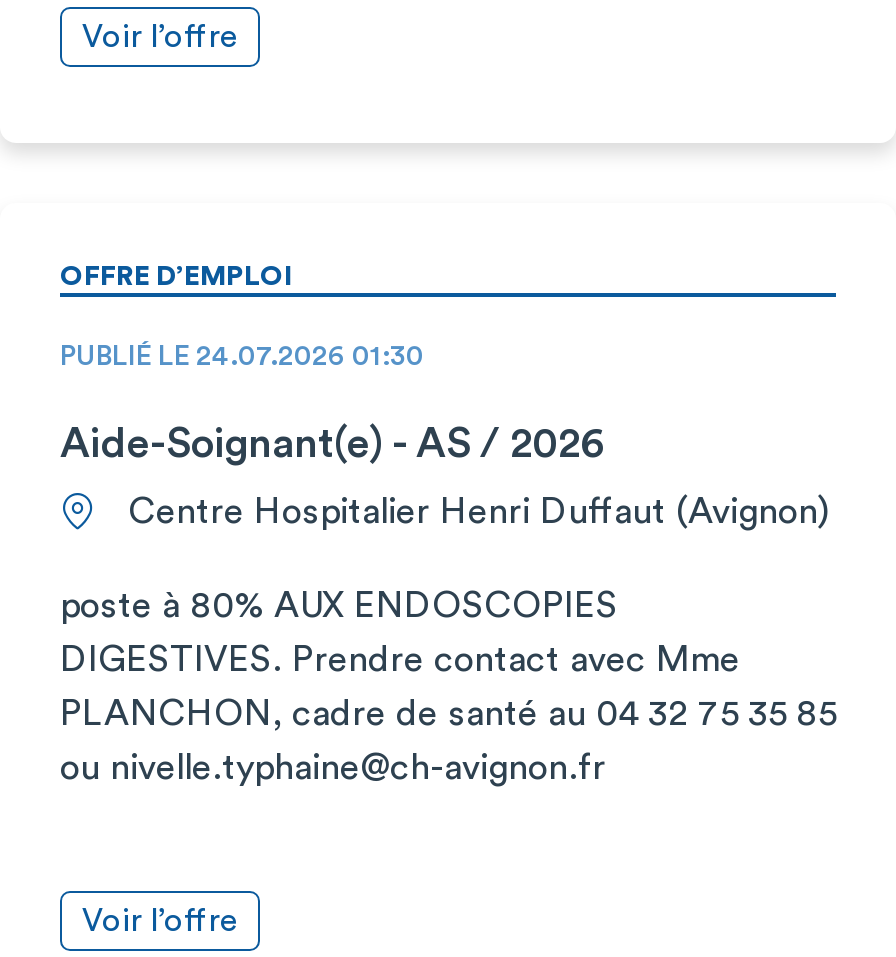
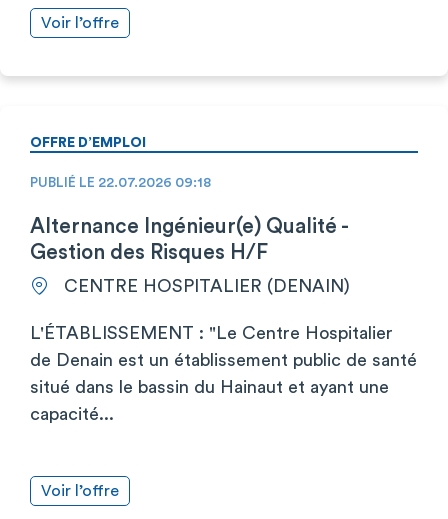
[60,343,424,371] PUBLIÉ LE 24.07.2026 01:30 -> [30,176,211,190] PUBLIÉ LE 22.07.2026 09:18
[60,423,604,465] Aide-Soignant(e) - AS / 2026 -> [30,216,348,263] Alternance Ingénieur(e) Qualité - | Gestion des Risques H/F
[128,493,830,529] Centre Hospitalier Henri Duffaut (Avignon) -> [64,277,350,295] CENTRE HOSPITALIER (DENAIN)
[60,587,618,623] poste à 80% AUX ENDOSCOPIES -> [30,324,393,342] L'ÉTABLISSEMENT : "Le Centre Hospitalier
[60,641,740,677] DIGESTIVES. Prendre contact avec Mme -> [30,351,417,369] de Denain est un établissement public de santé
[60,695,836,731] PLANCHON, cadre de santé au 04 32 75 35 85 -> [30,378,389,396] situé dans le bassin du Hainaut et ayant une
[60,749,606,785] ou nivelle.typhaine@ch-avignon.fr -> [30,405,114,423] capacité...

